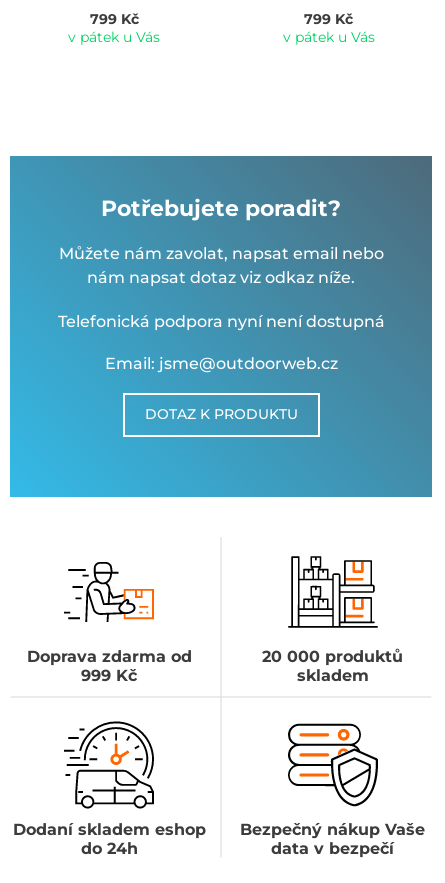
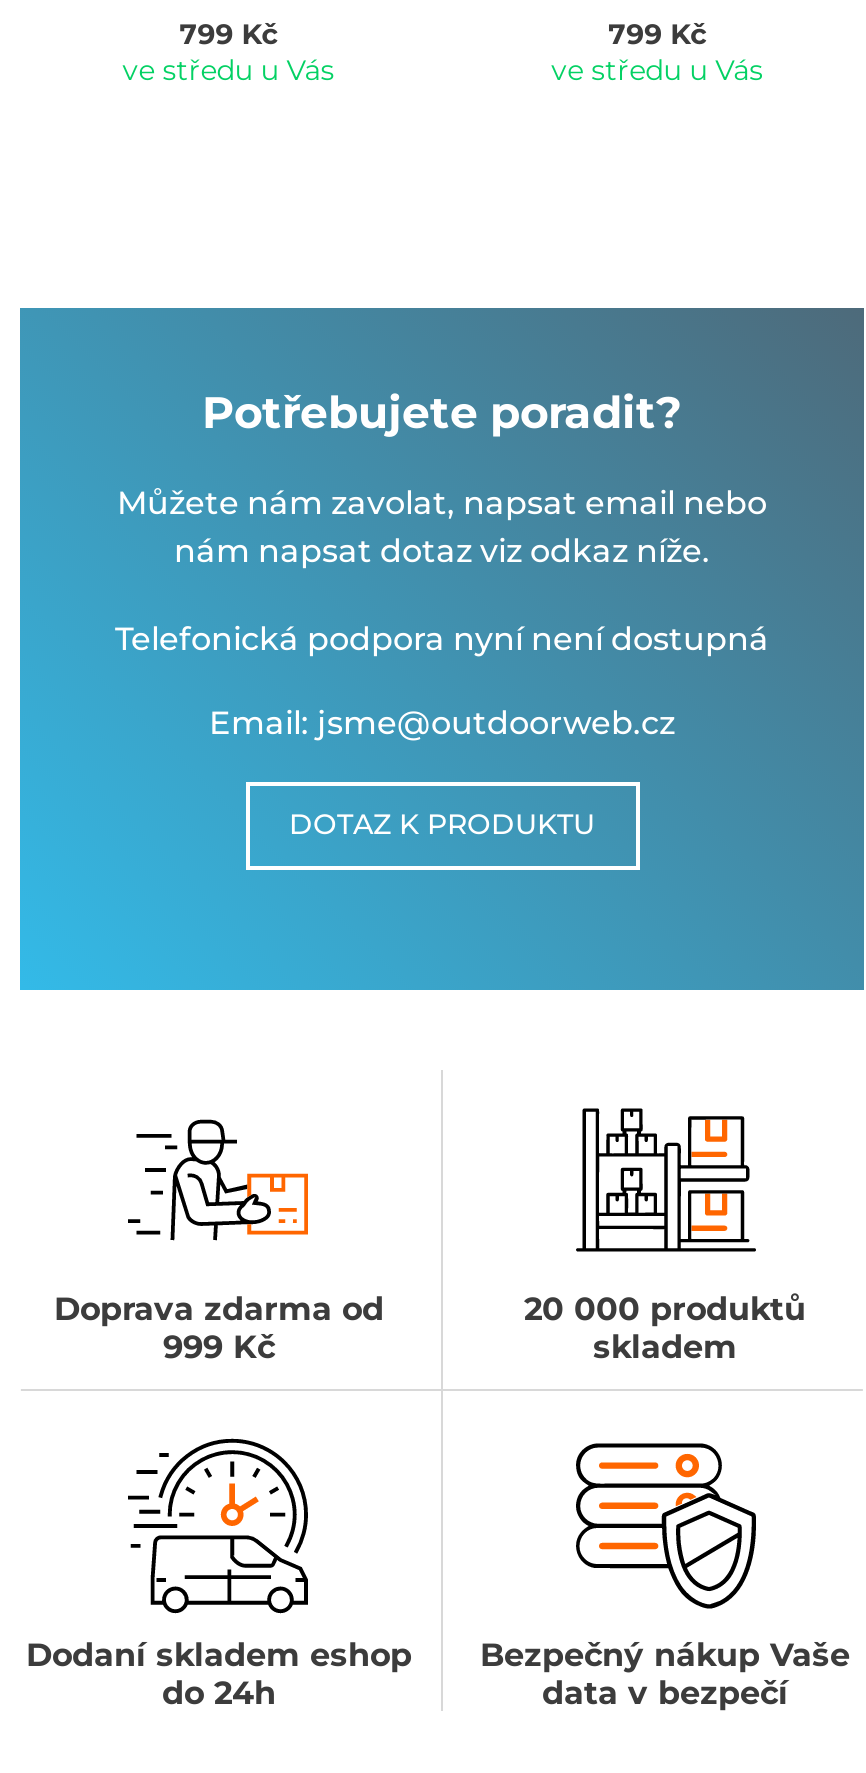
[68,28,160,46] v pátek u Vás -> [122,52,334,88] ve středu u Vás
[283,28,375,46] v pátek u Vás -> [551,52,763,88] ve středu u Vás

